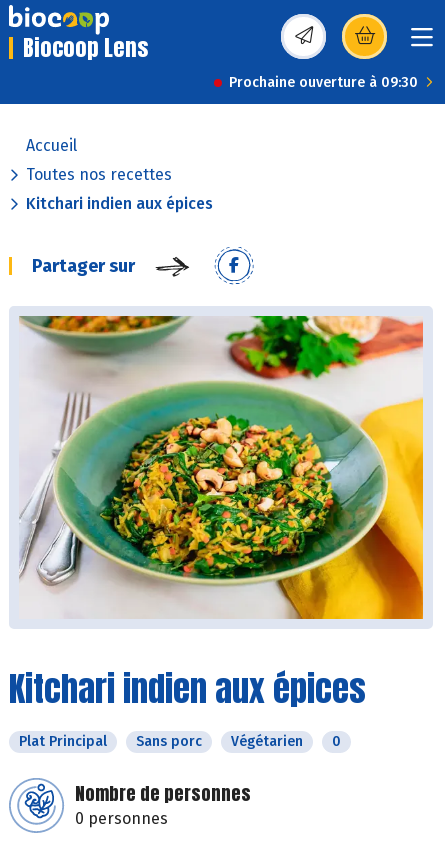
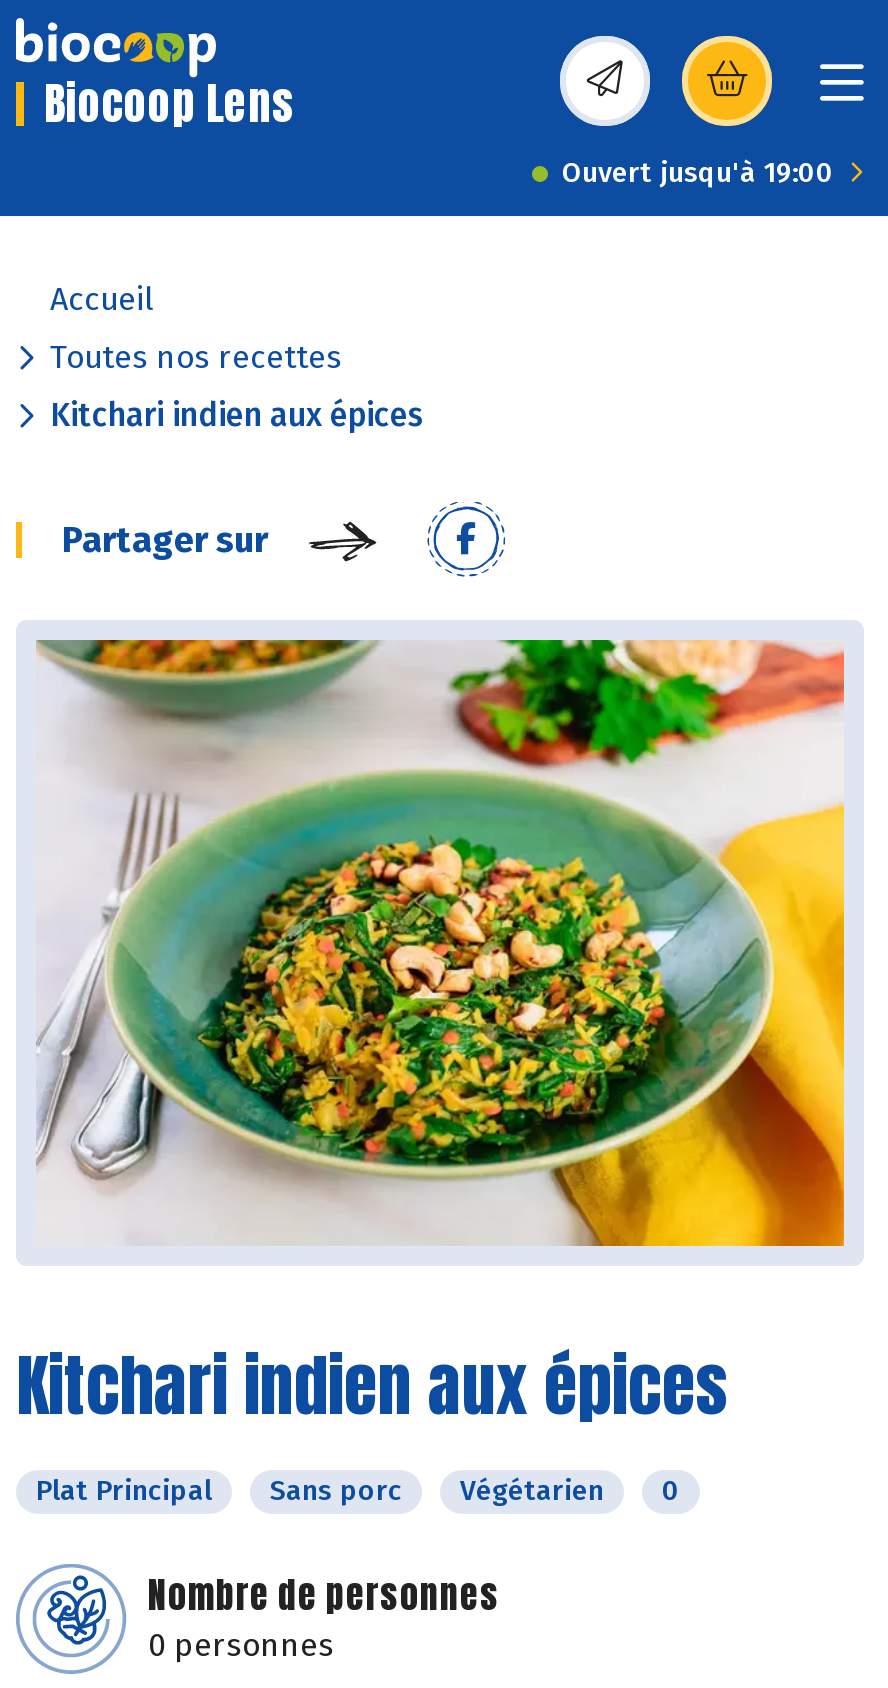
[229,74,418,91] Prochaine ouverture à 09:30 -> [562,156,834,190] Ouvert jusqu'à 19:00

